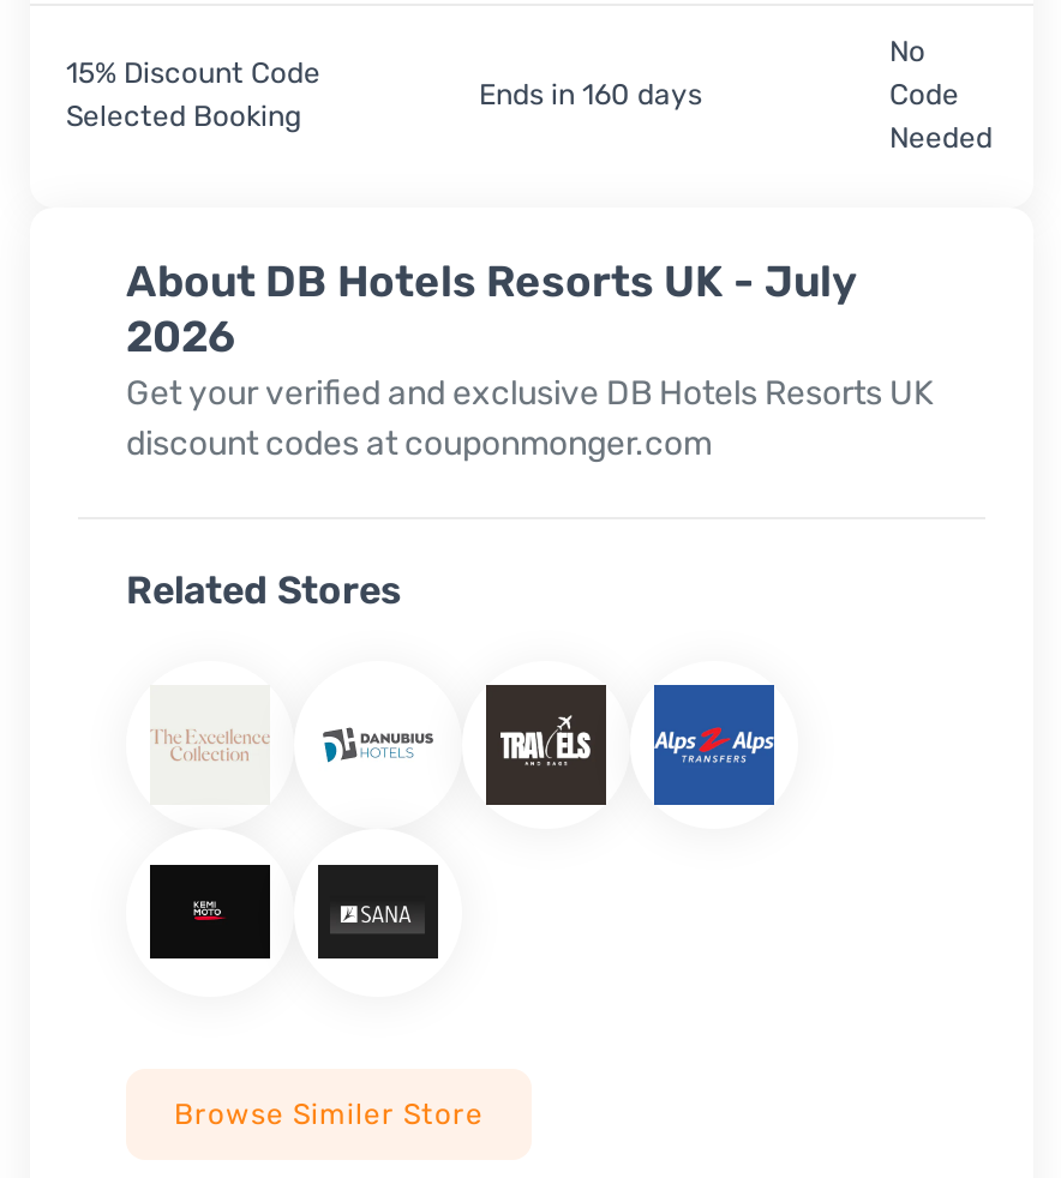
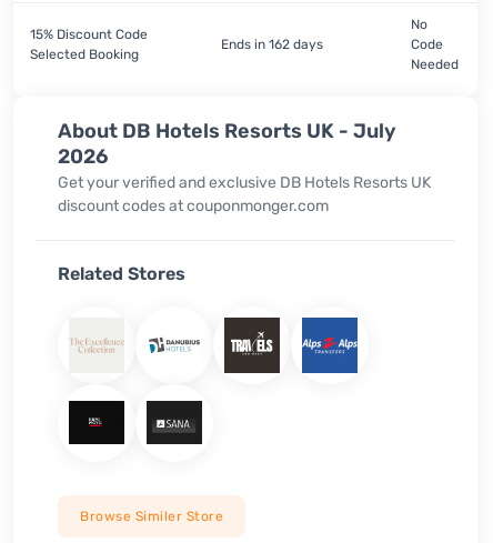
[479,78,702,112] Ends in 160 days -> [221,37,323,52] Ends in 162 days

